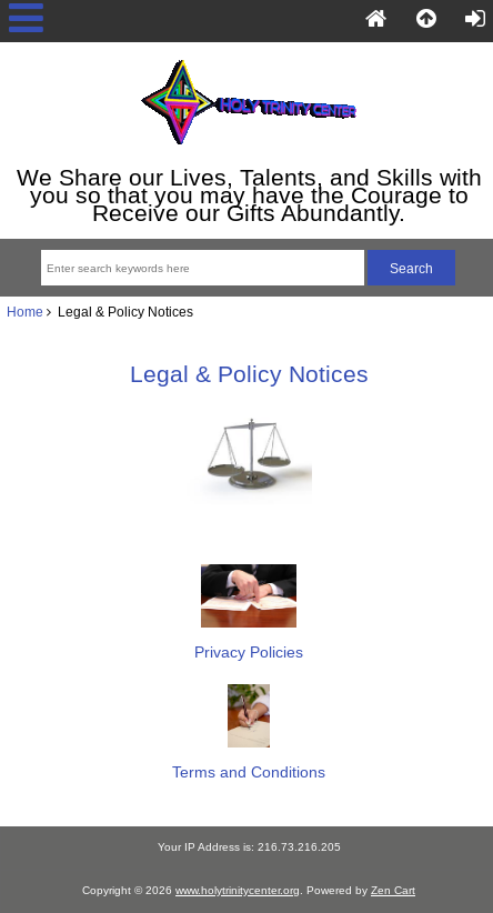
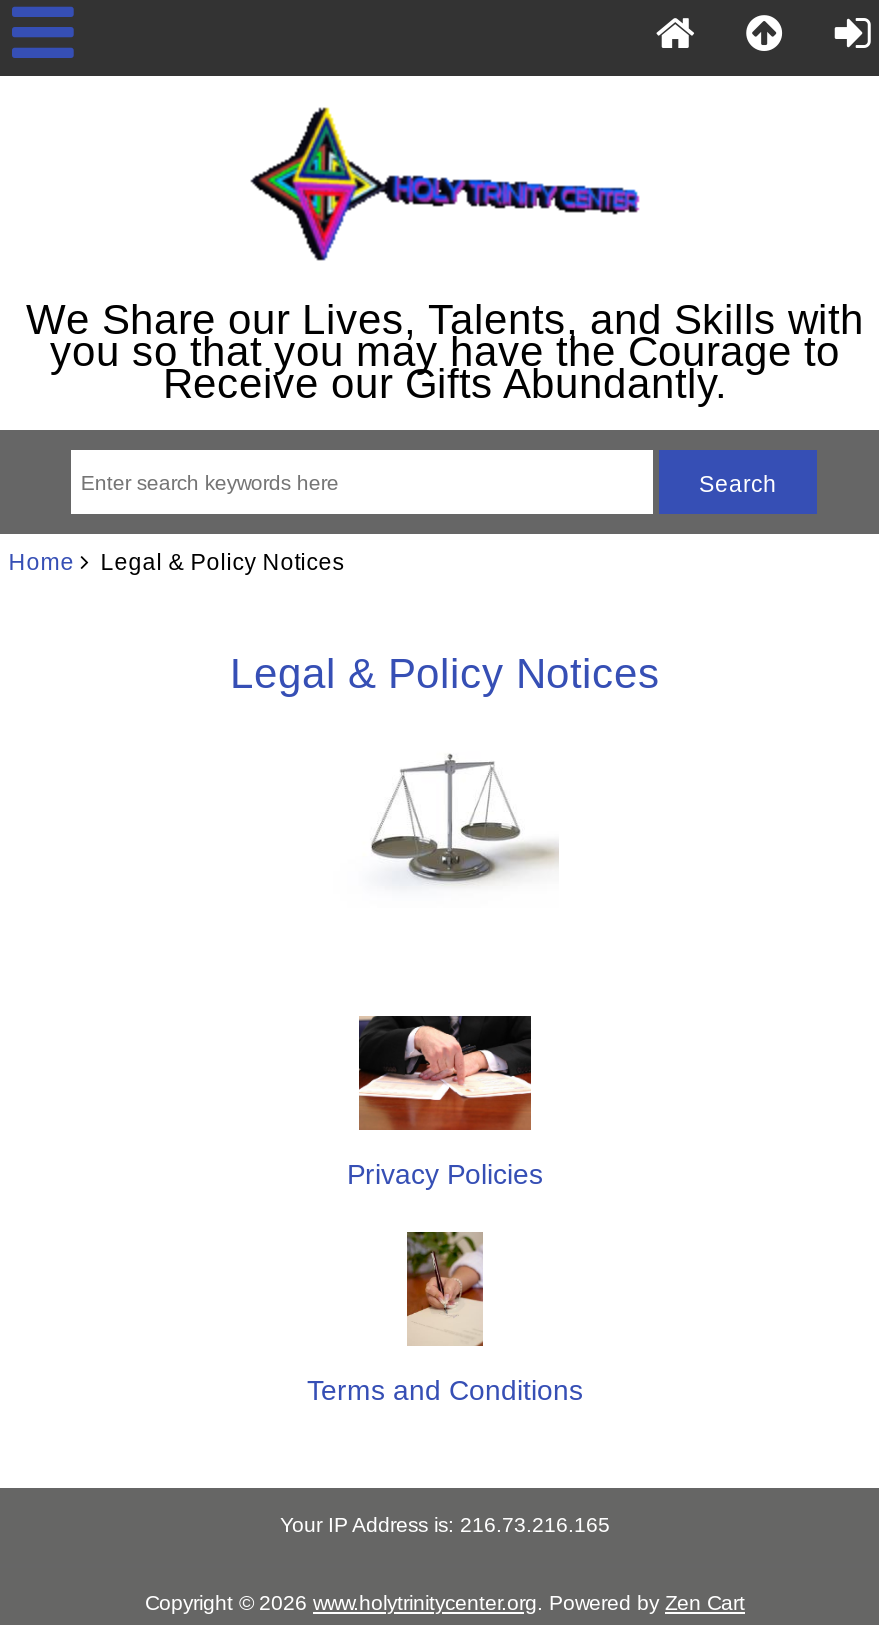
[157,841,340,853] Your IP Address is: 216.73.216.205 -> [280,1515,610,1537] Your IP Address is: 216.73.216.165

